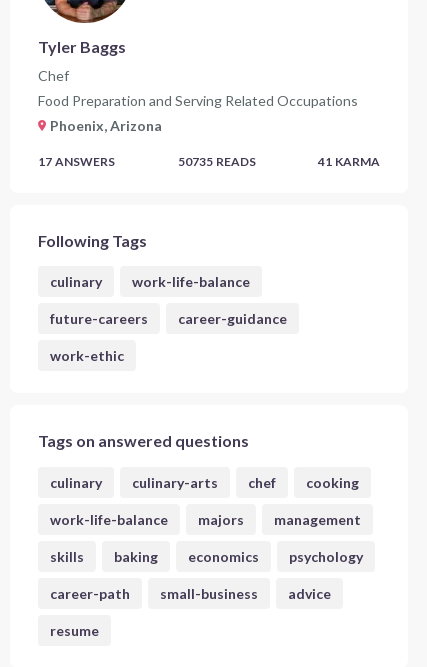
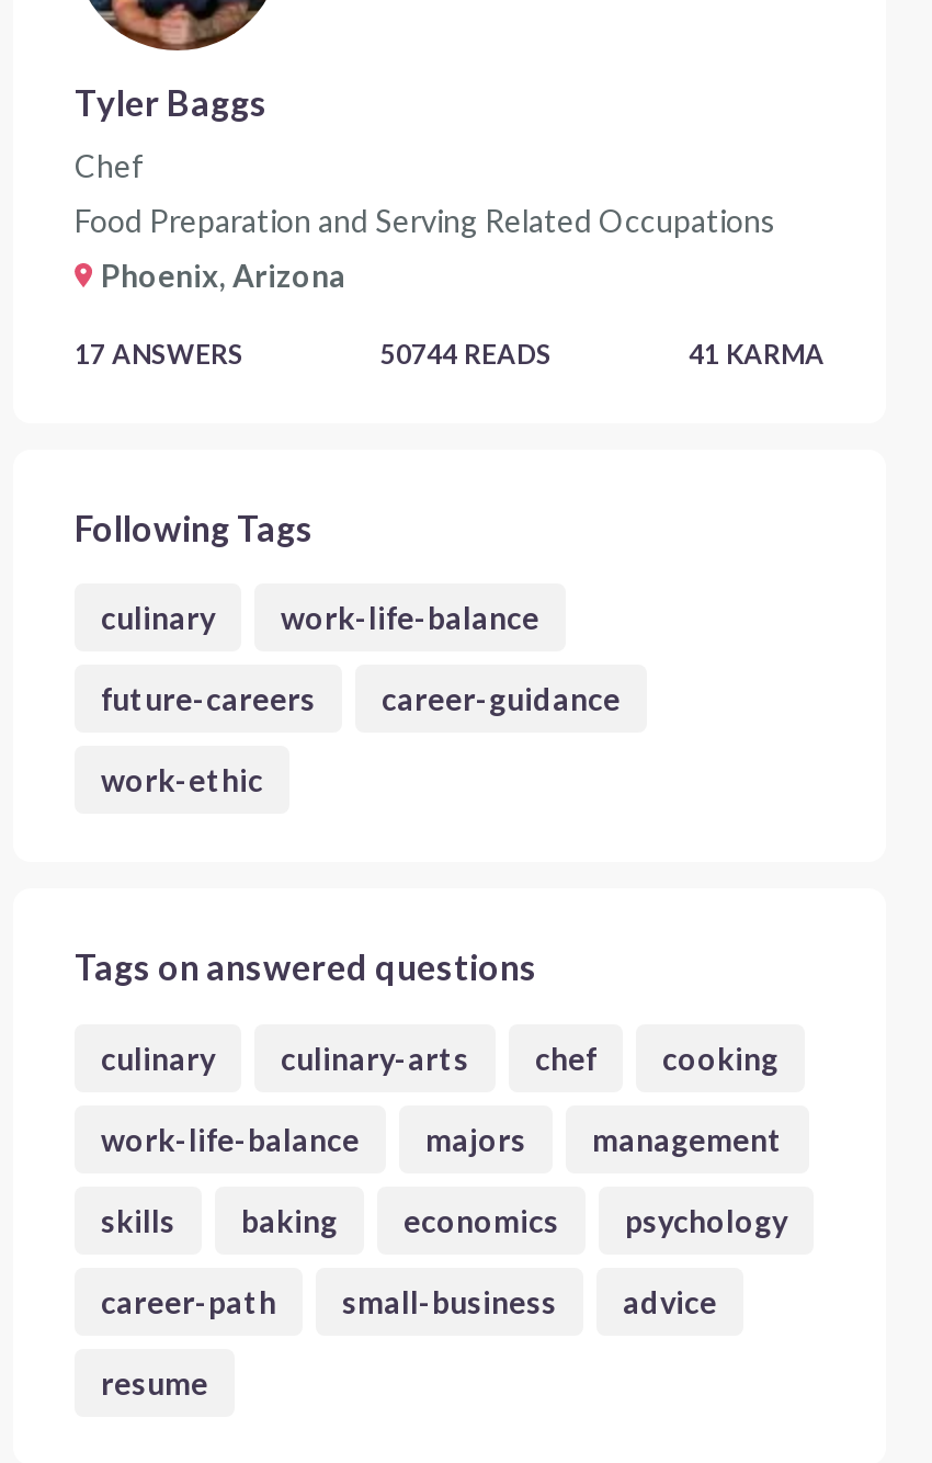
[177,154,255,169] 50735 READS -> [380,338,552,371] 50744 READS

